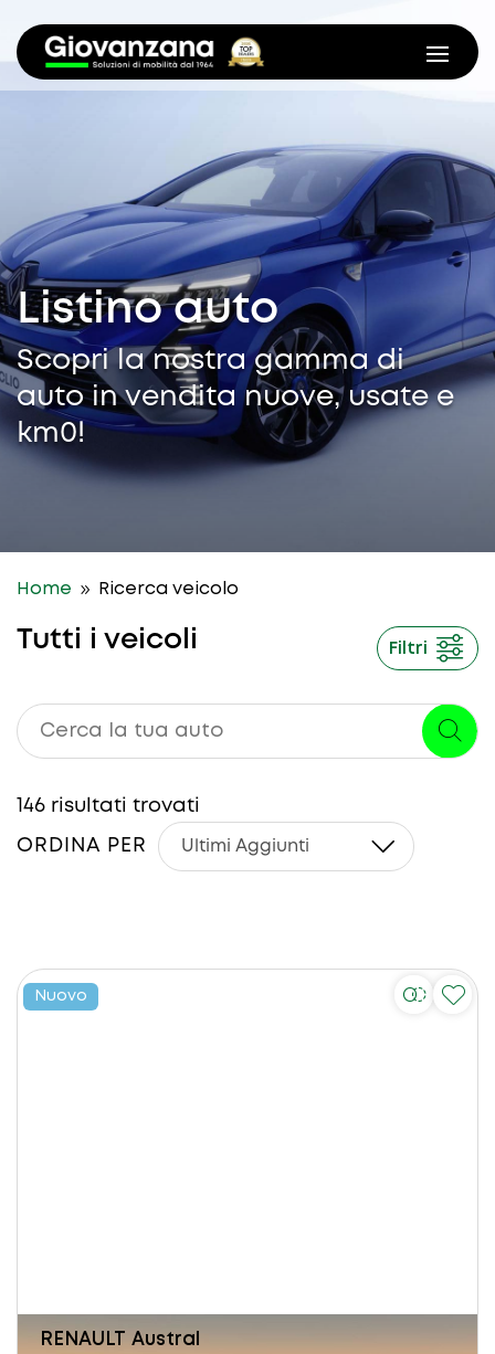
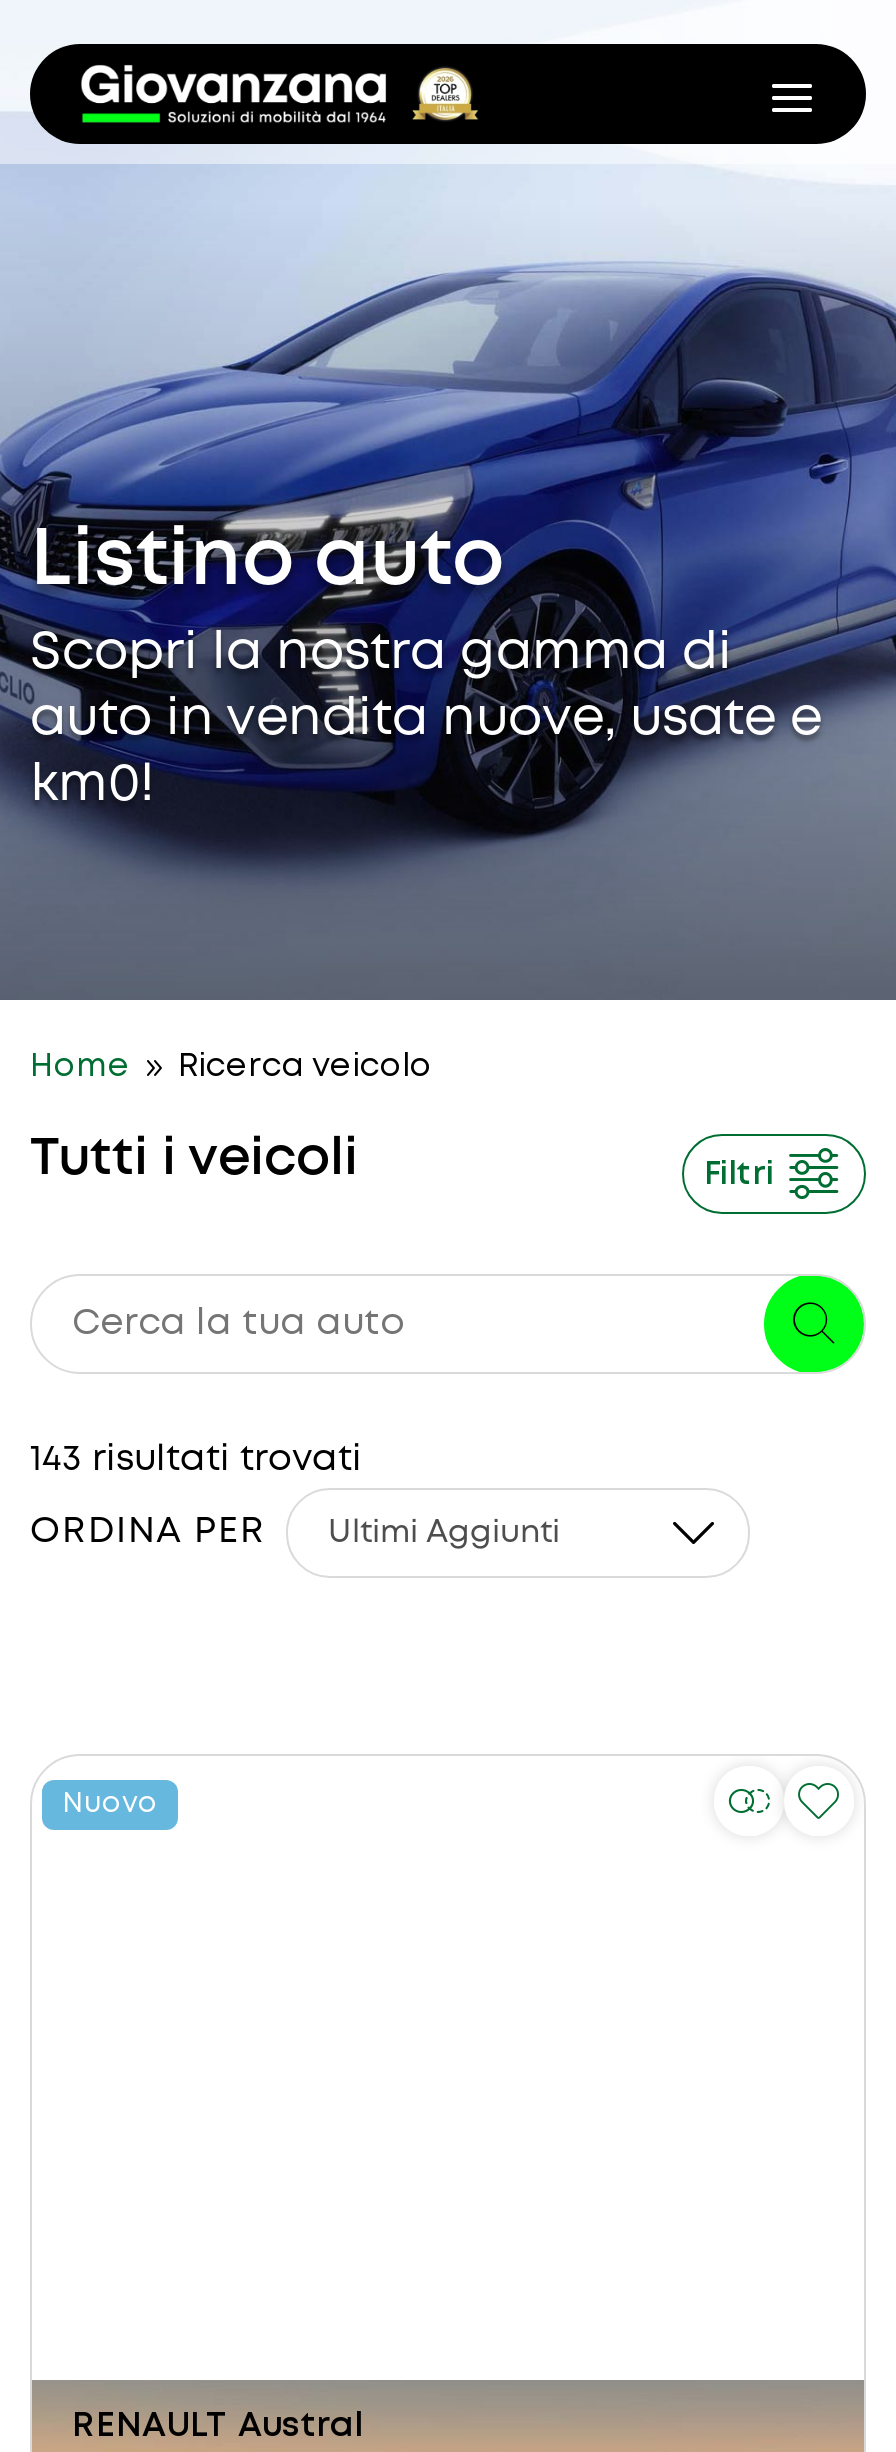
[17,797,200,815] 146 risultati trovati -> [30,1444,362,1476] 143 risultati trovati

